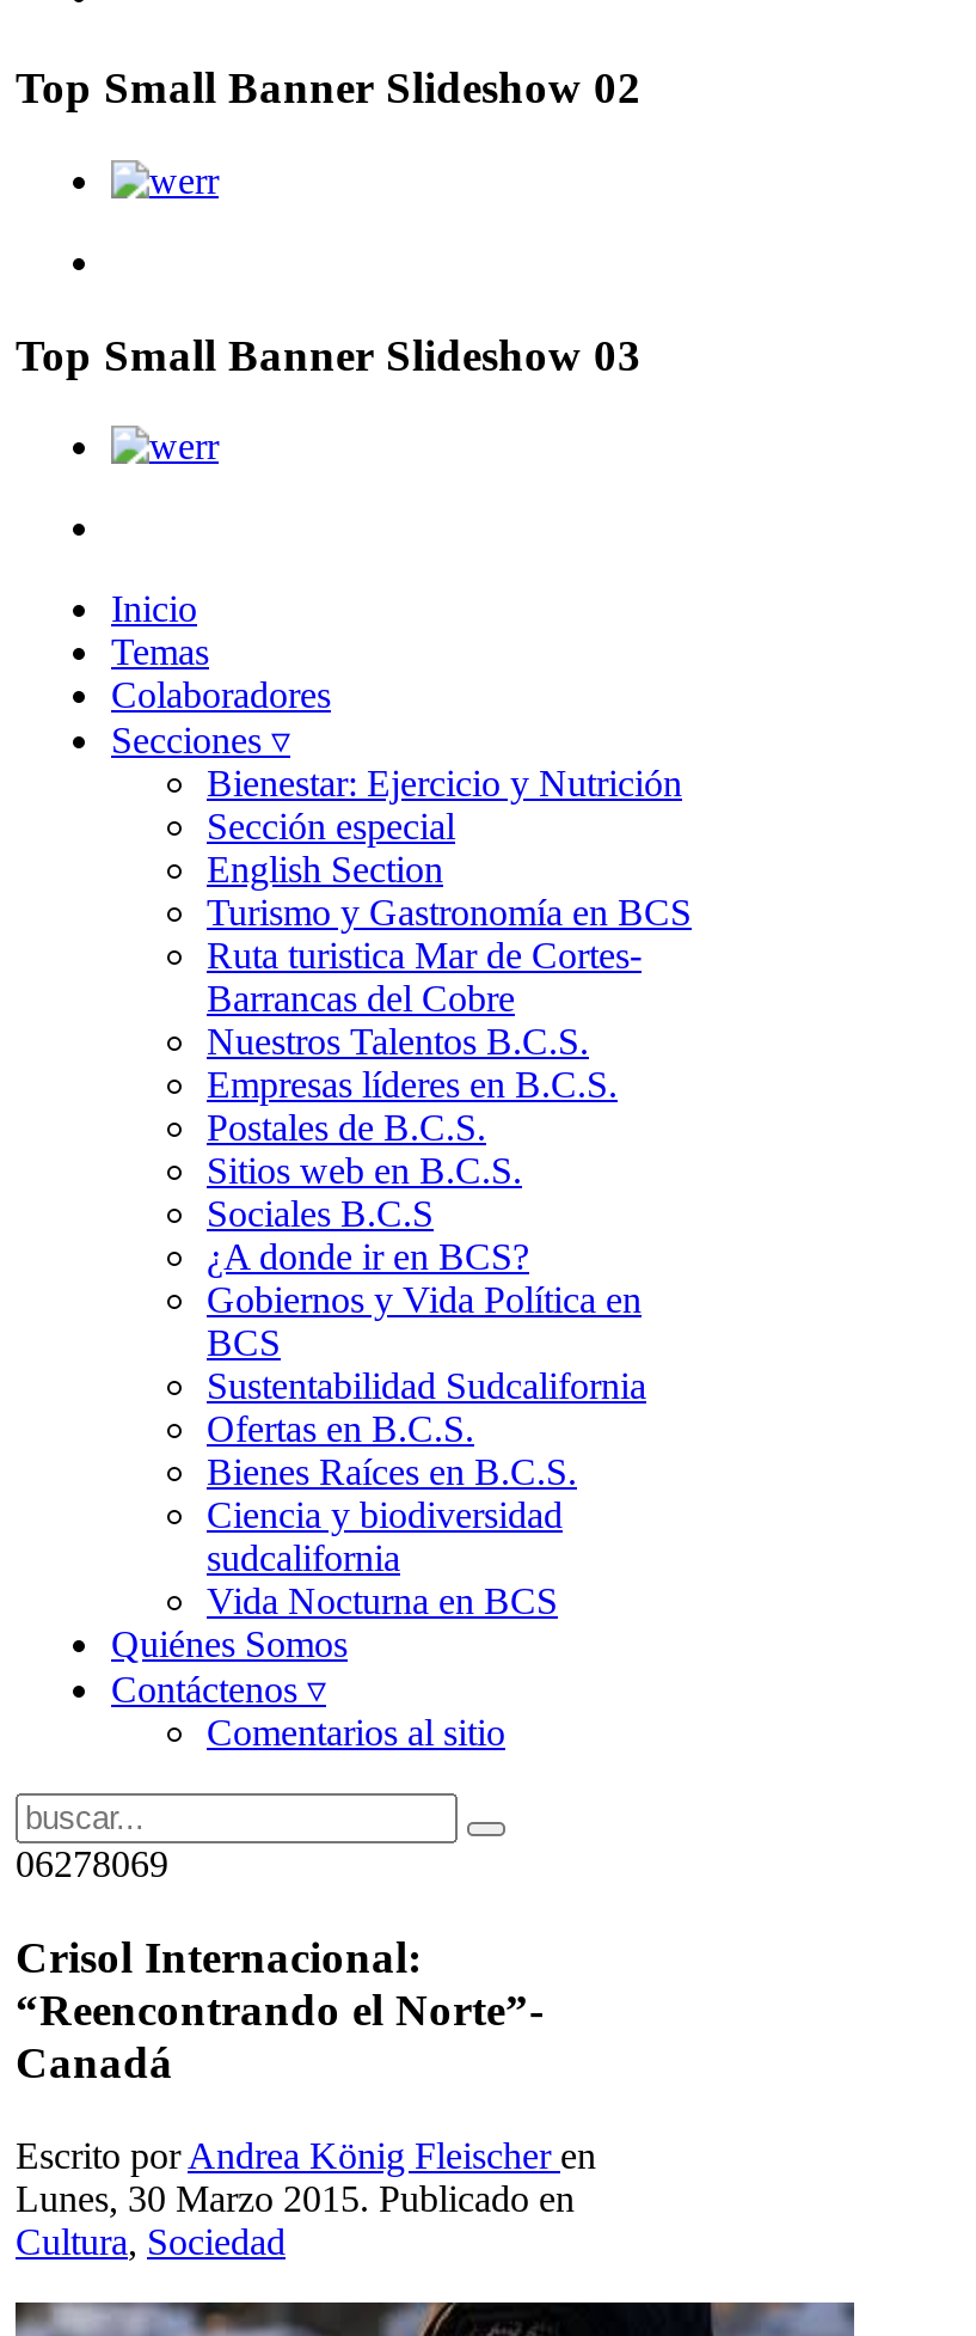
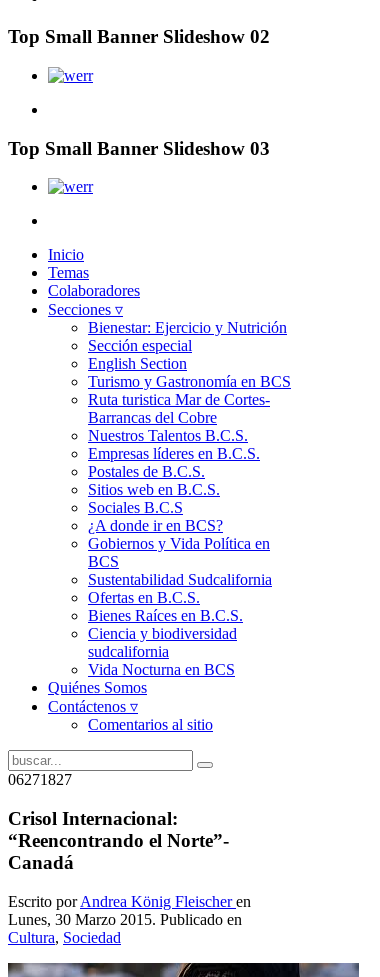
[16,1844,168,1885] 06278069 -> [8,771,72,788] 06271827

